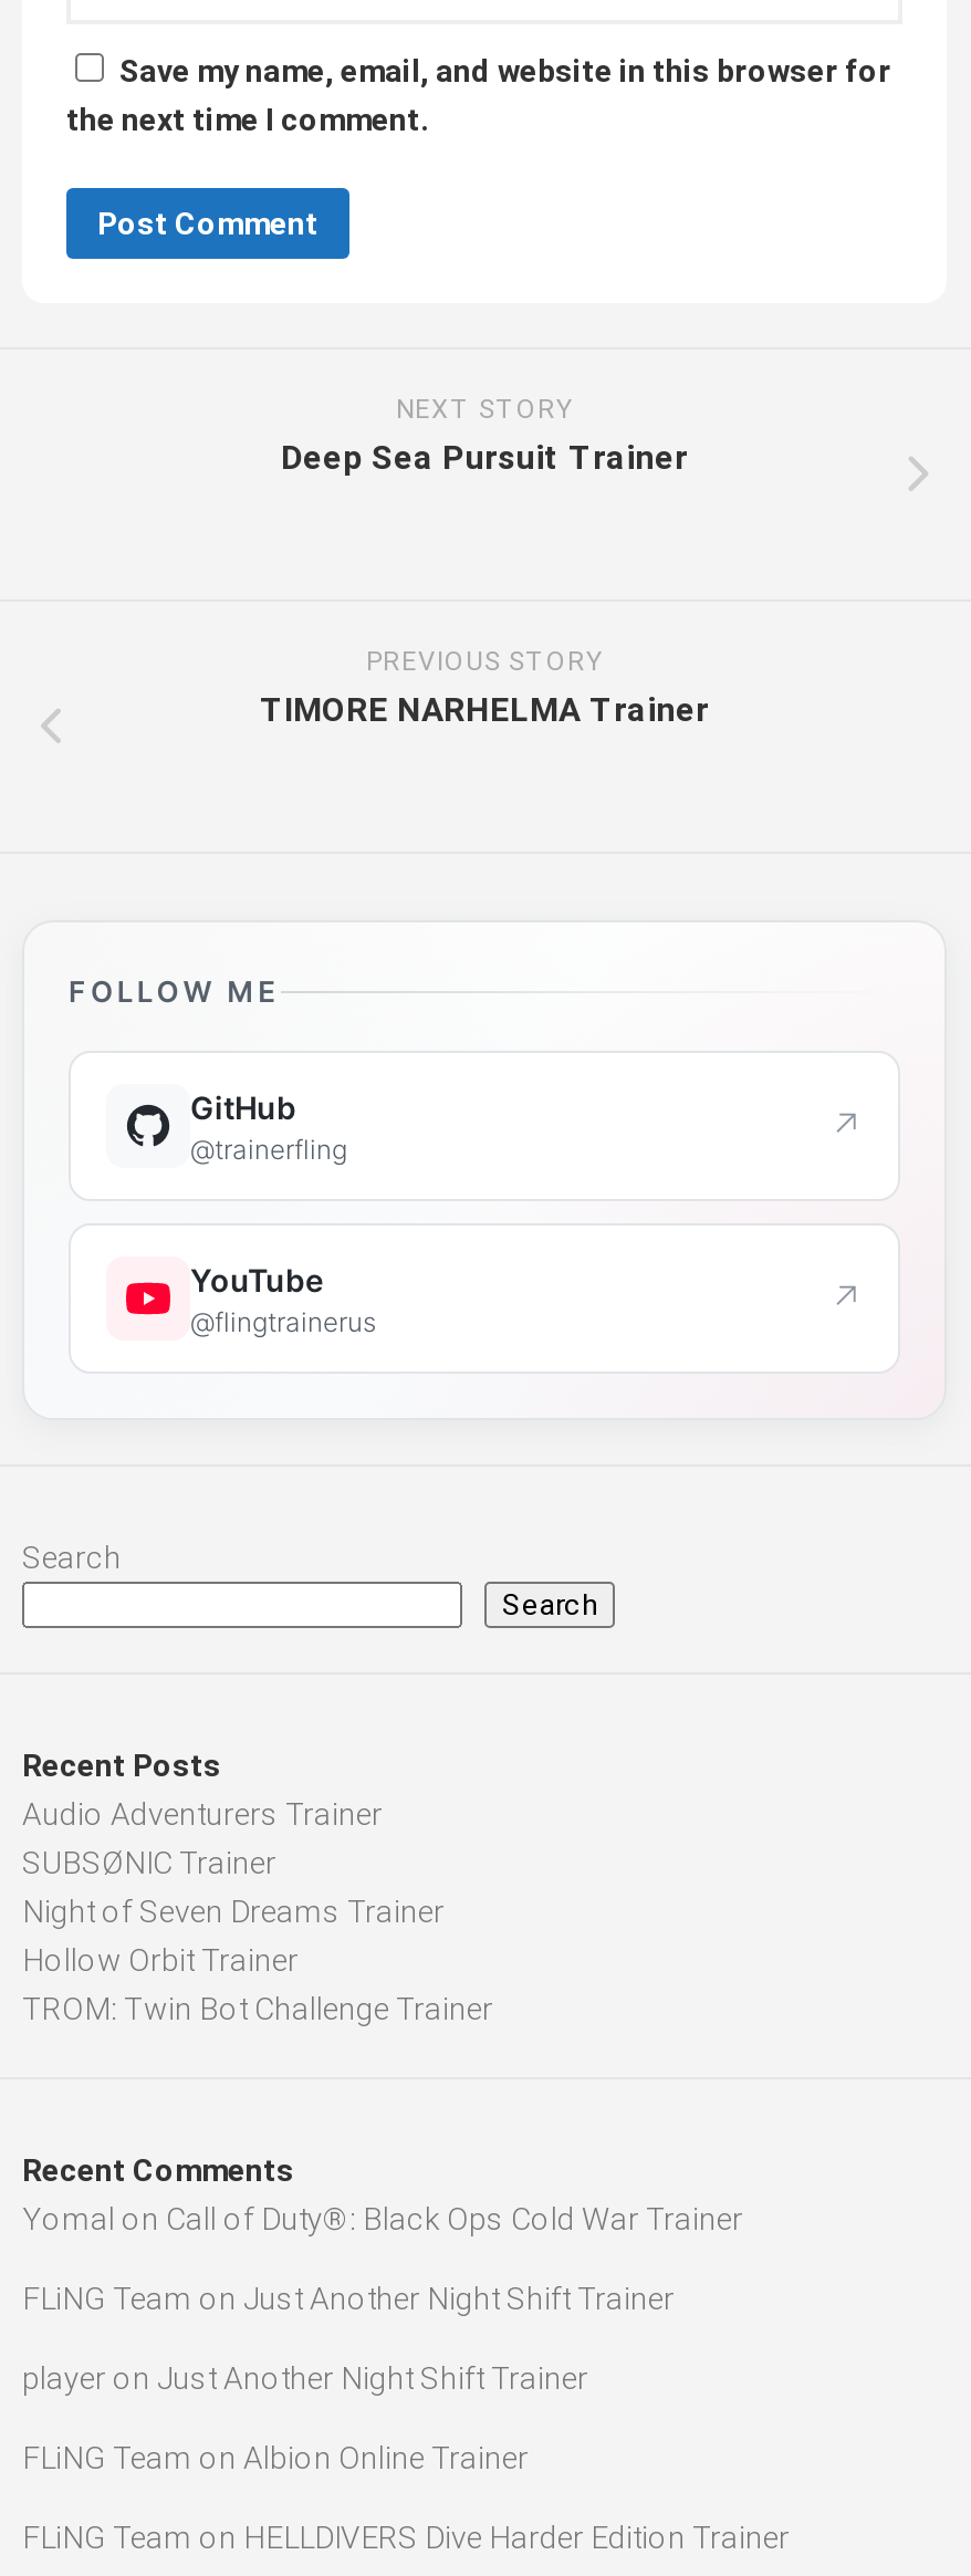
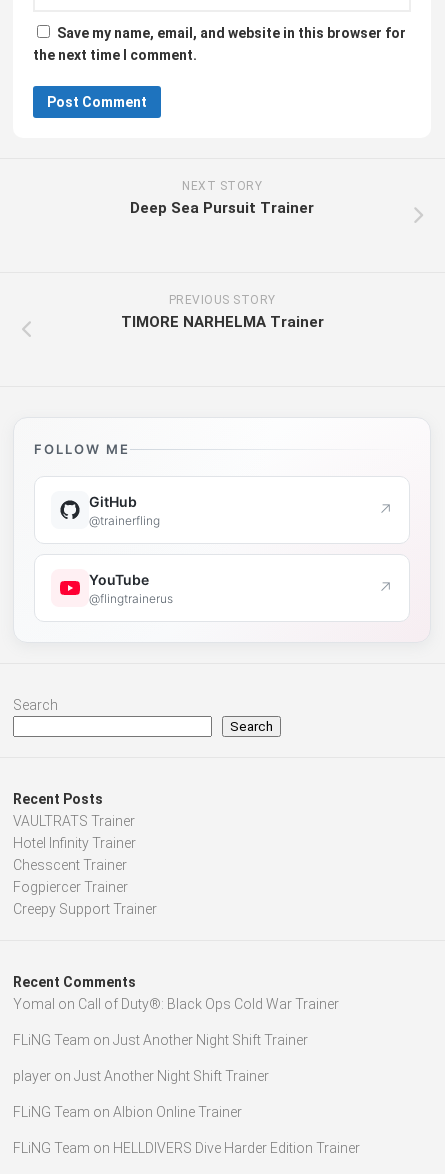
[22,1797,493,2027] Audio Adventurers Trainer | SUBSØNIC Trainer | Night of Seven Dreams Trainer | Hollow Orbit Trainer | TROM: Twin Bot Challenge Trainer -> [13,813,157,917] VAULTRATS Trainer | Hotel Infinity Trainer | Chesscent Trainer | Fogpiercer Trainer | Creepy Support Trainer

